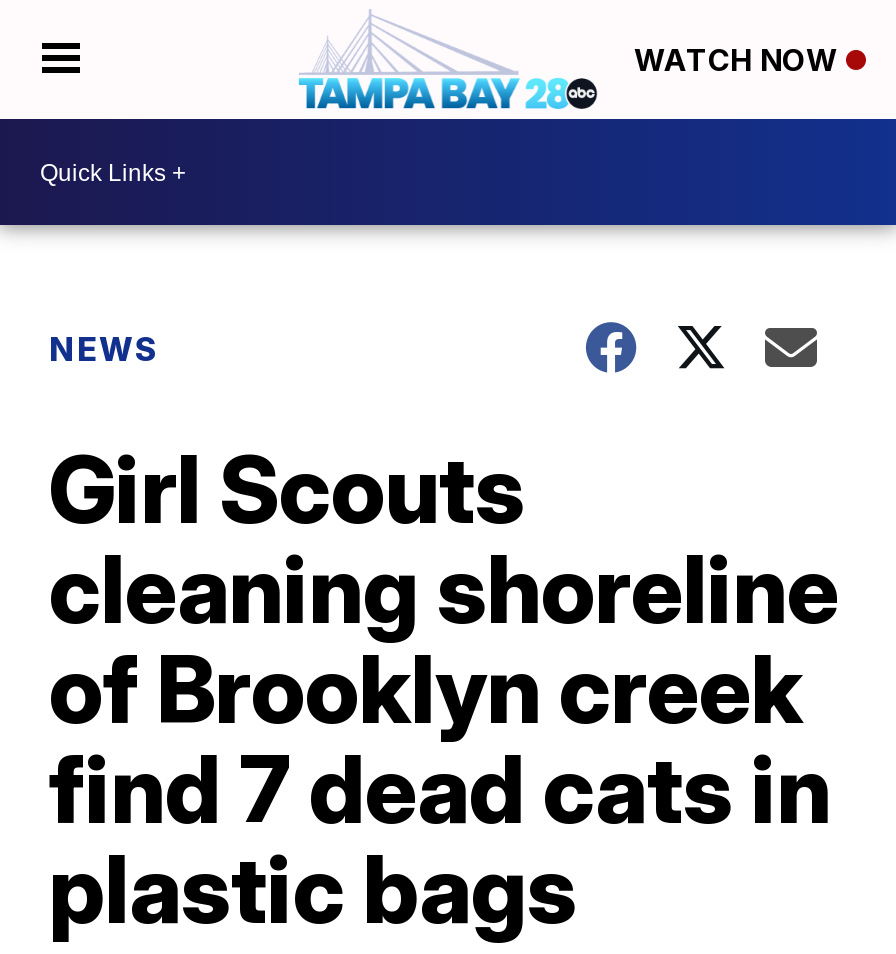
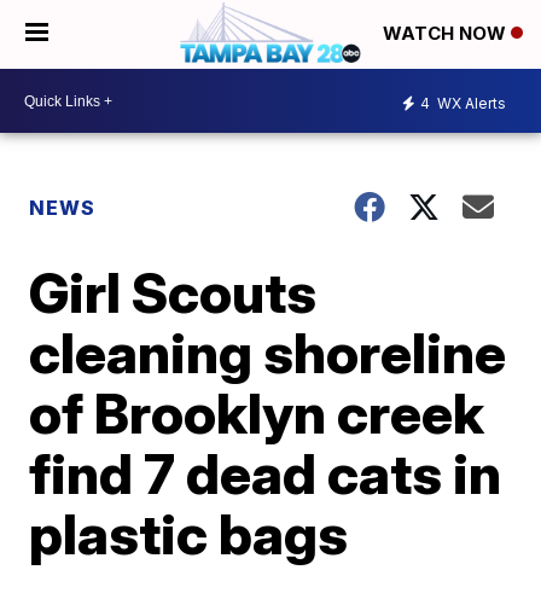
none -> [420,94,506,112] 4 WX Alerts

